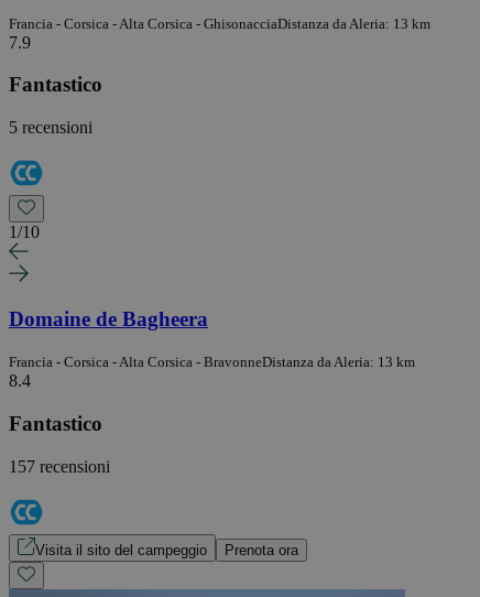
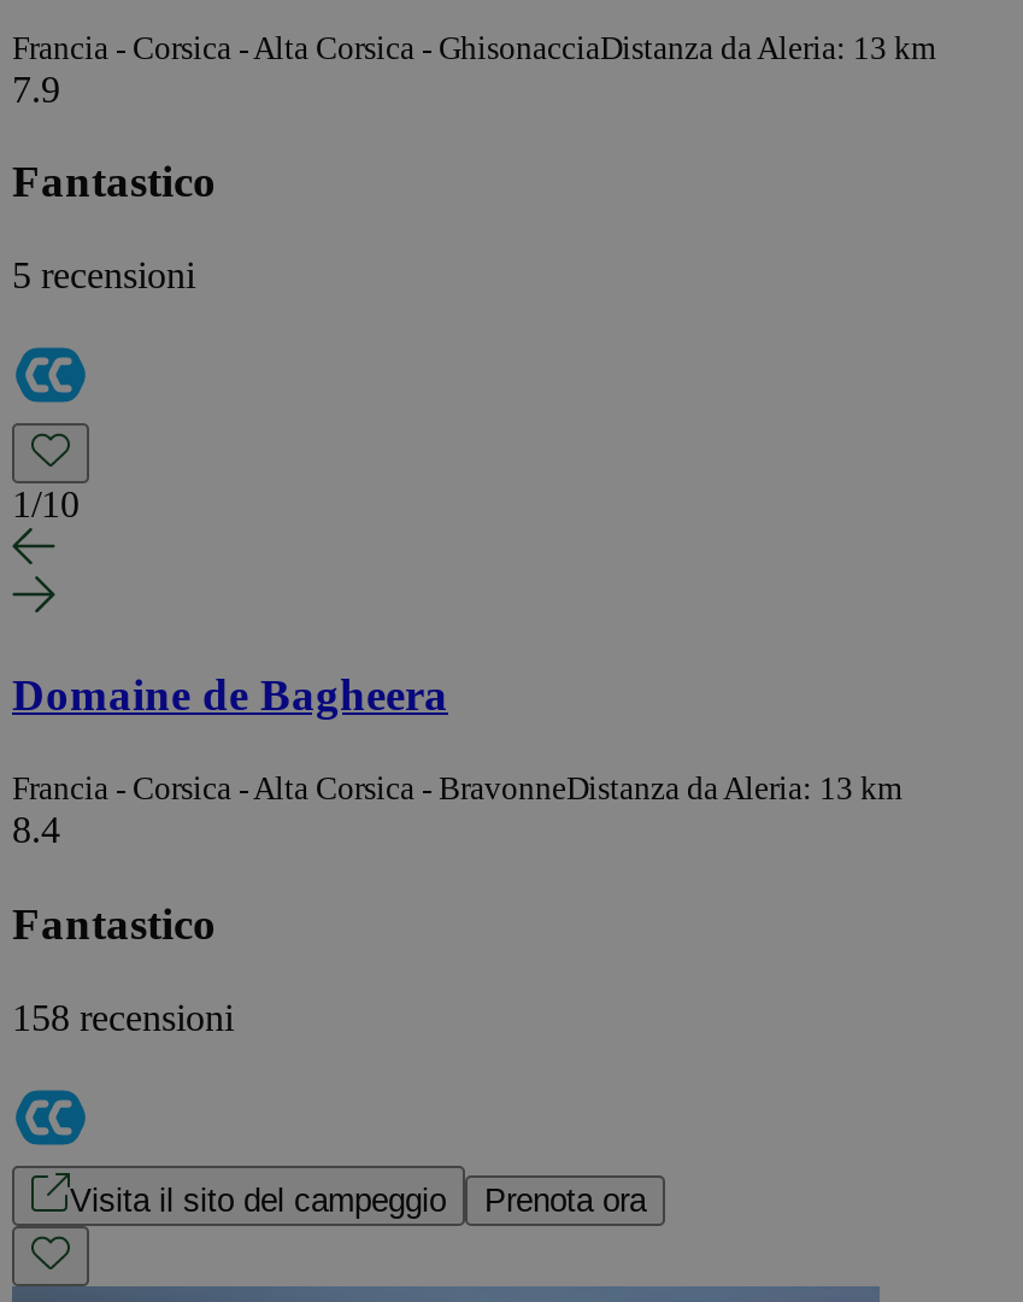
[9,457,110,476] 157 recensioni -> [12,997,234,1038] 158 recensioni

